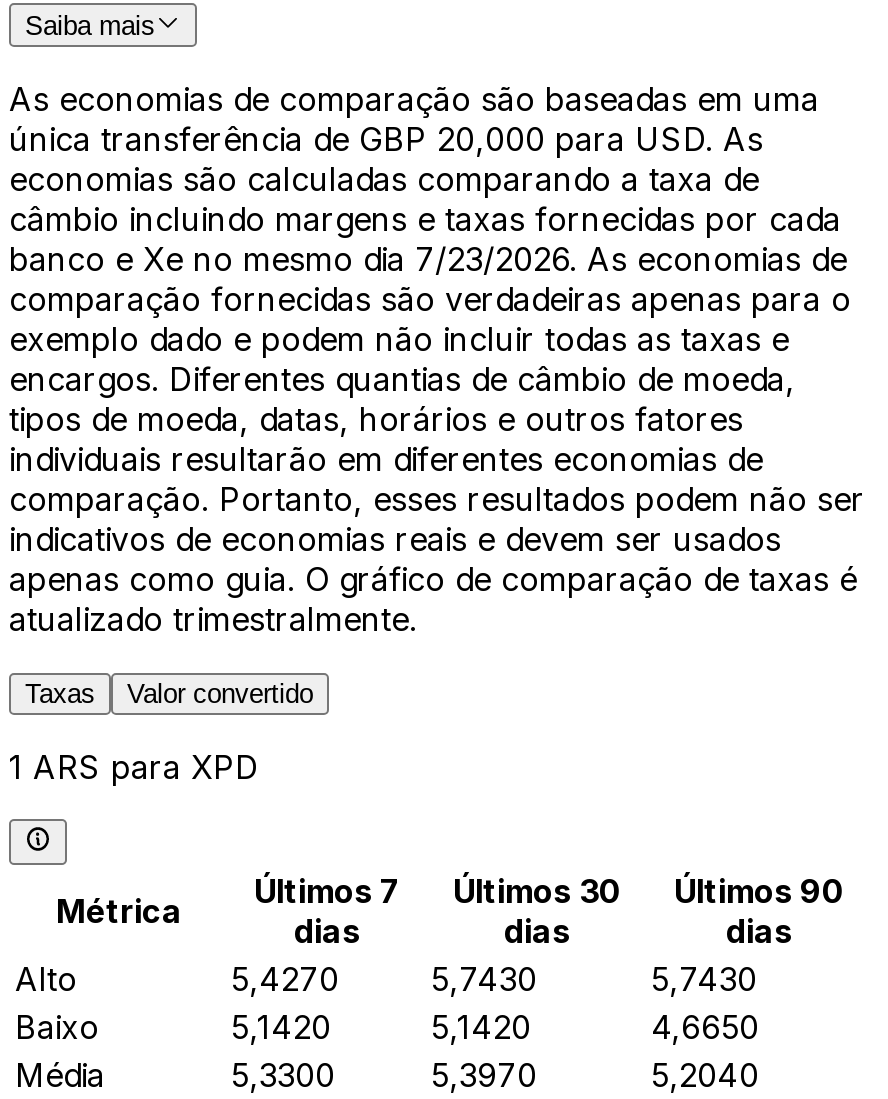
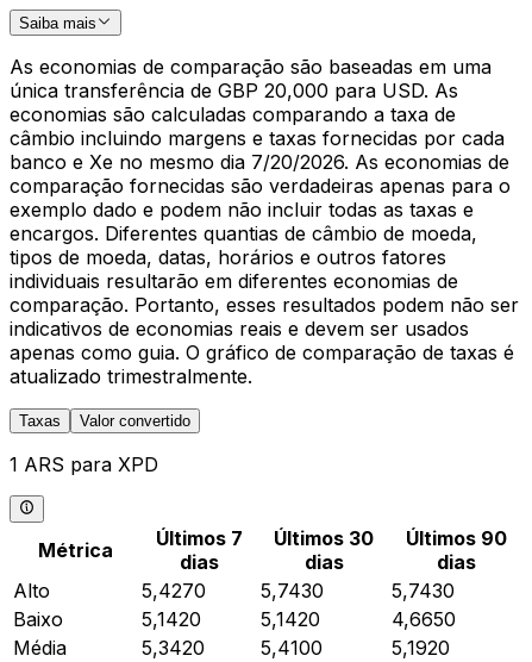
[9,240,847,280] banco e Xe no mesmo dia 7/23/2026. As economias de -> [10,150,509,174] banco e Xe no mesmo dia 7/20/2026. As economias de
[231,1054,335,1094] 5,3300 -> [142,635,205,659] 5,3420
[431,1054,537,1094] 5,3970 -> [261,635,323,659] 5,4100
[651,1054,759,1094] 5,2040 -> [392,635,450,659] 5,1920

